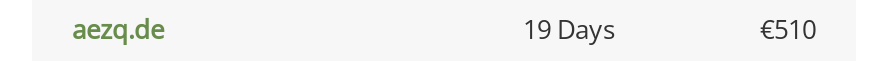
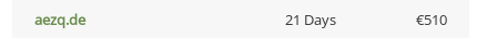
[523,11,615,47] 19 Days -> [285,10,336,29] 21 Days

